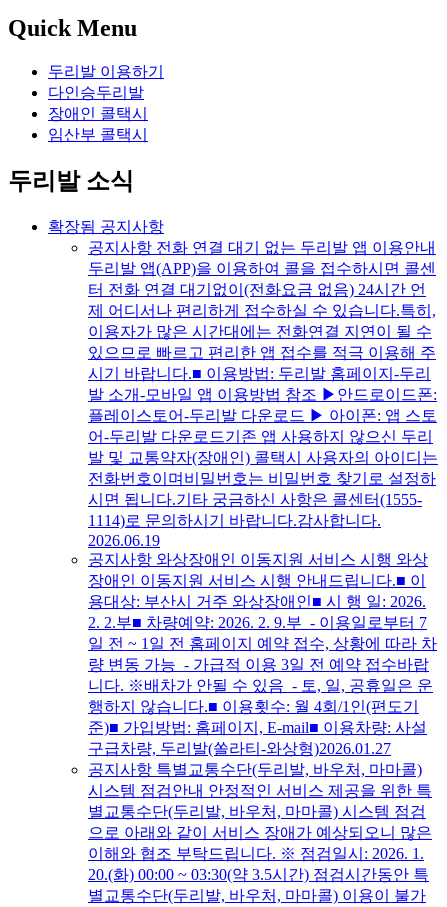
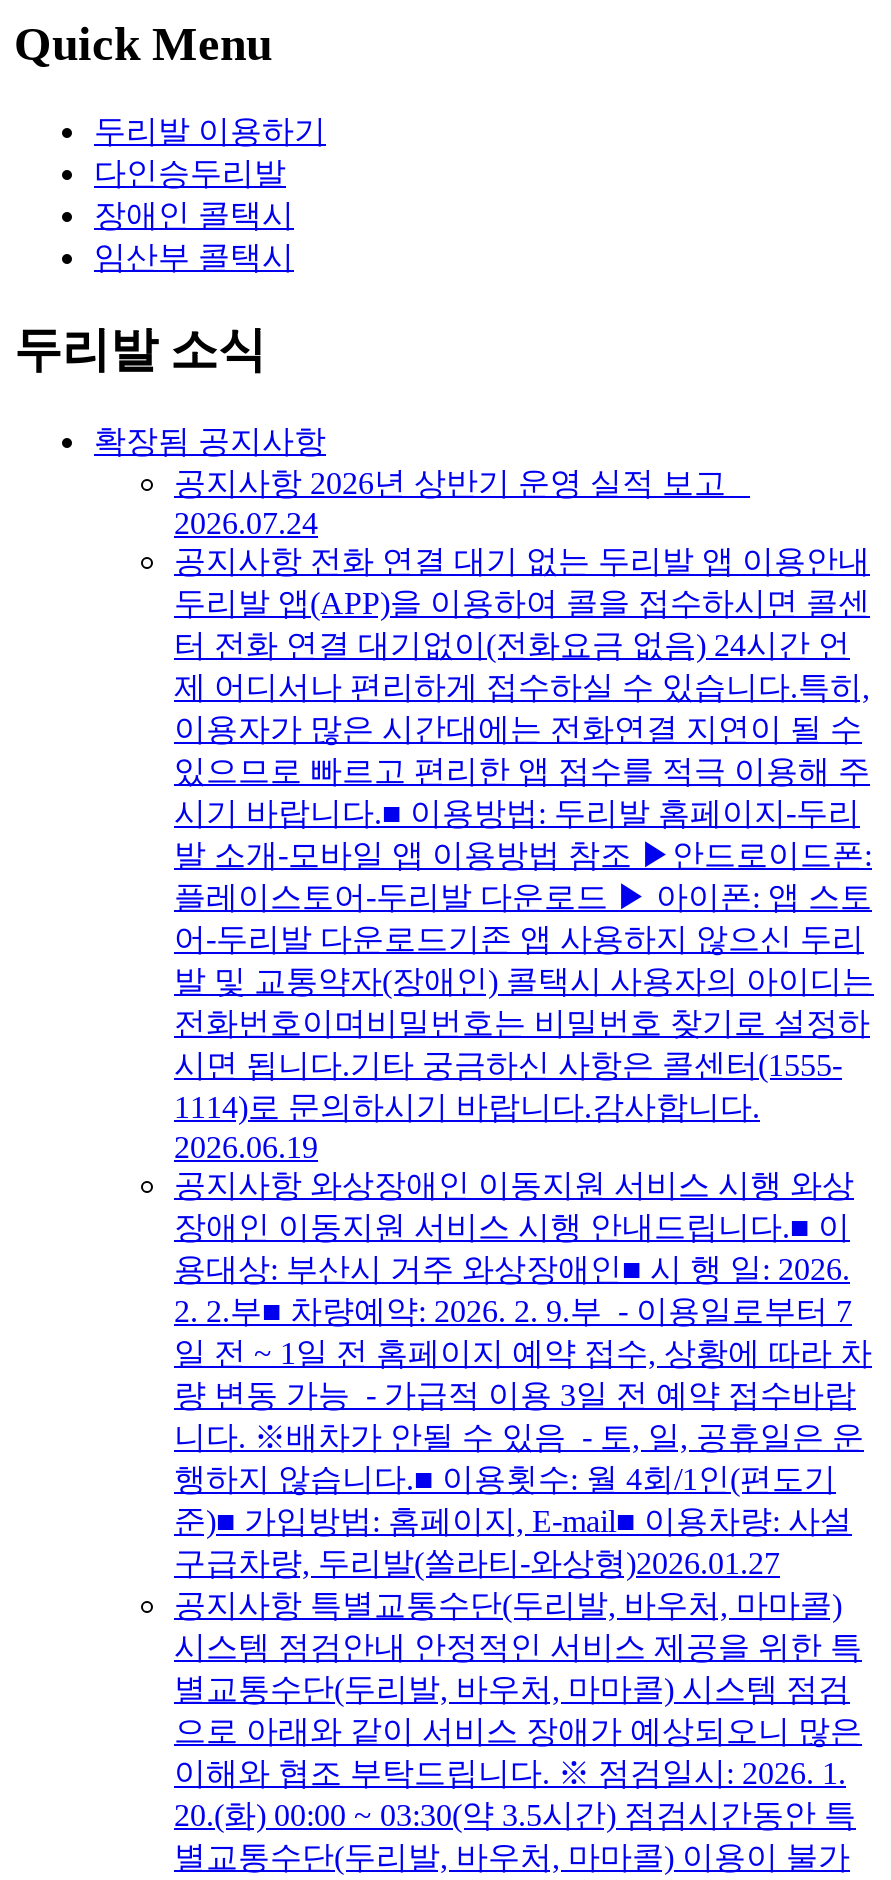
none -> [174,467,726,541] 공지사항 2026년 상반기 운영 실적 보고 | 2026.07.24

